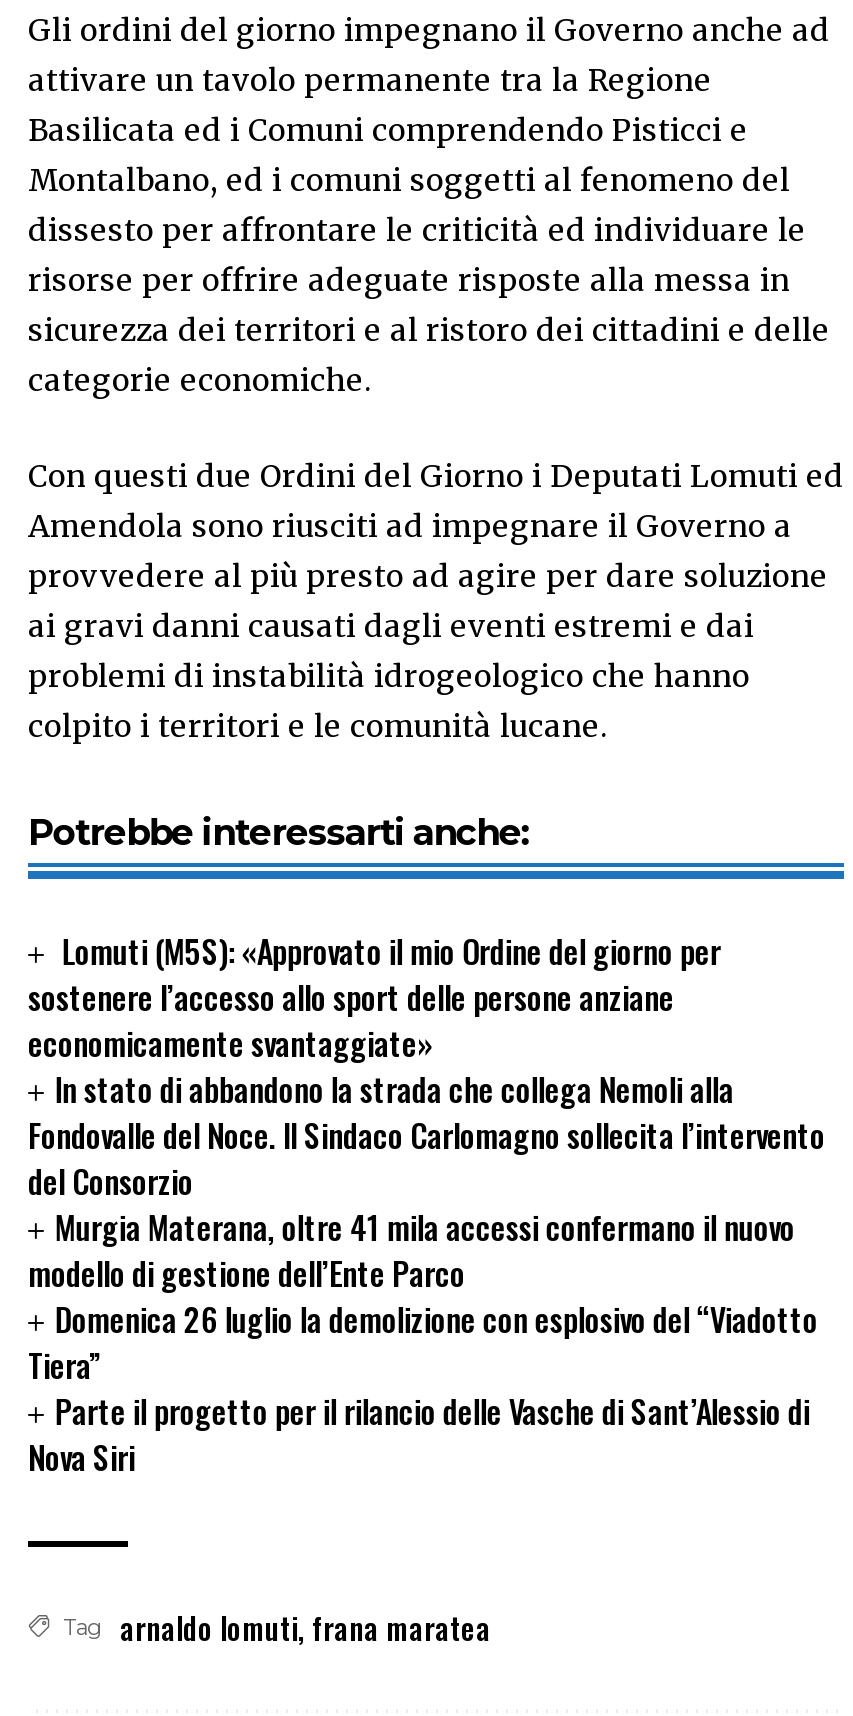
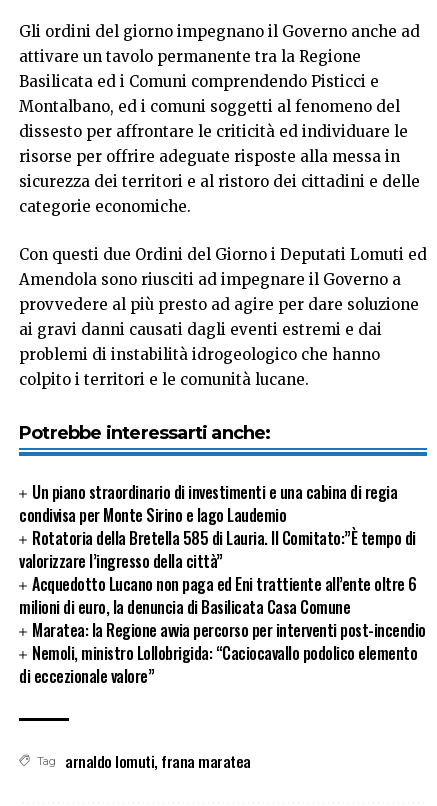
[28,926,825,1480] Lomuti (M5S): «Approvato il mio Ordine del giorno per | sostenere l’accesso allo sport delle persone anziane | economicamente svantaggiate» | In stato di abbandono la strada che collega Nemoli alla | Fondovalle del Noce. Il Sindaco Carlomagno sollecita l’intervento | del Consorzio | Murgia Materana, oltre 41 mila accessi confermano il nuovo | modello di gestione dell’Ente Parco | Domenica 26 luglio la demolizione con esplosivo del “Viadotto | Tiera” | Parte il progetto per il rilancio delle Vasche di Sant’Alessio di | Nova Siri -> [19,480,426,688] Un piano straordinario di investimenti e una cabina di regia | condivisa per Monte Sirino e lago Laudemio | Rotatoria della Bretella 585 di Lauria. Il Comitato:”È tempo di | valorizzare l’ingresso della città” | Acquedotto Lucano non paga ed Eni trattiente all’ente oltre 6 | milioni di euro, la denuncia di Basilicata Casa Comune | Maratea: la Regione avvia percorso per interventi post-incendio | Nemoli, ministro Lollobrigida: “Caciocavallo podolico elemento | di eccezionale valore”

